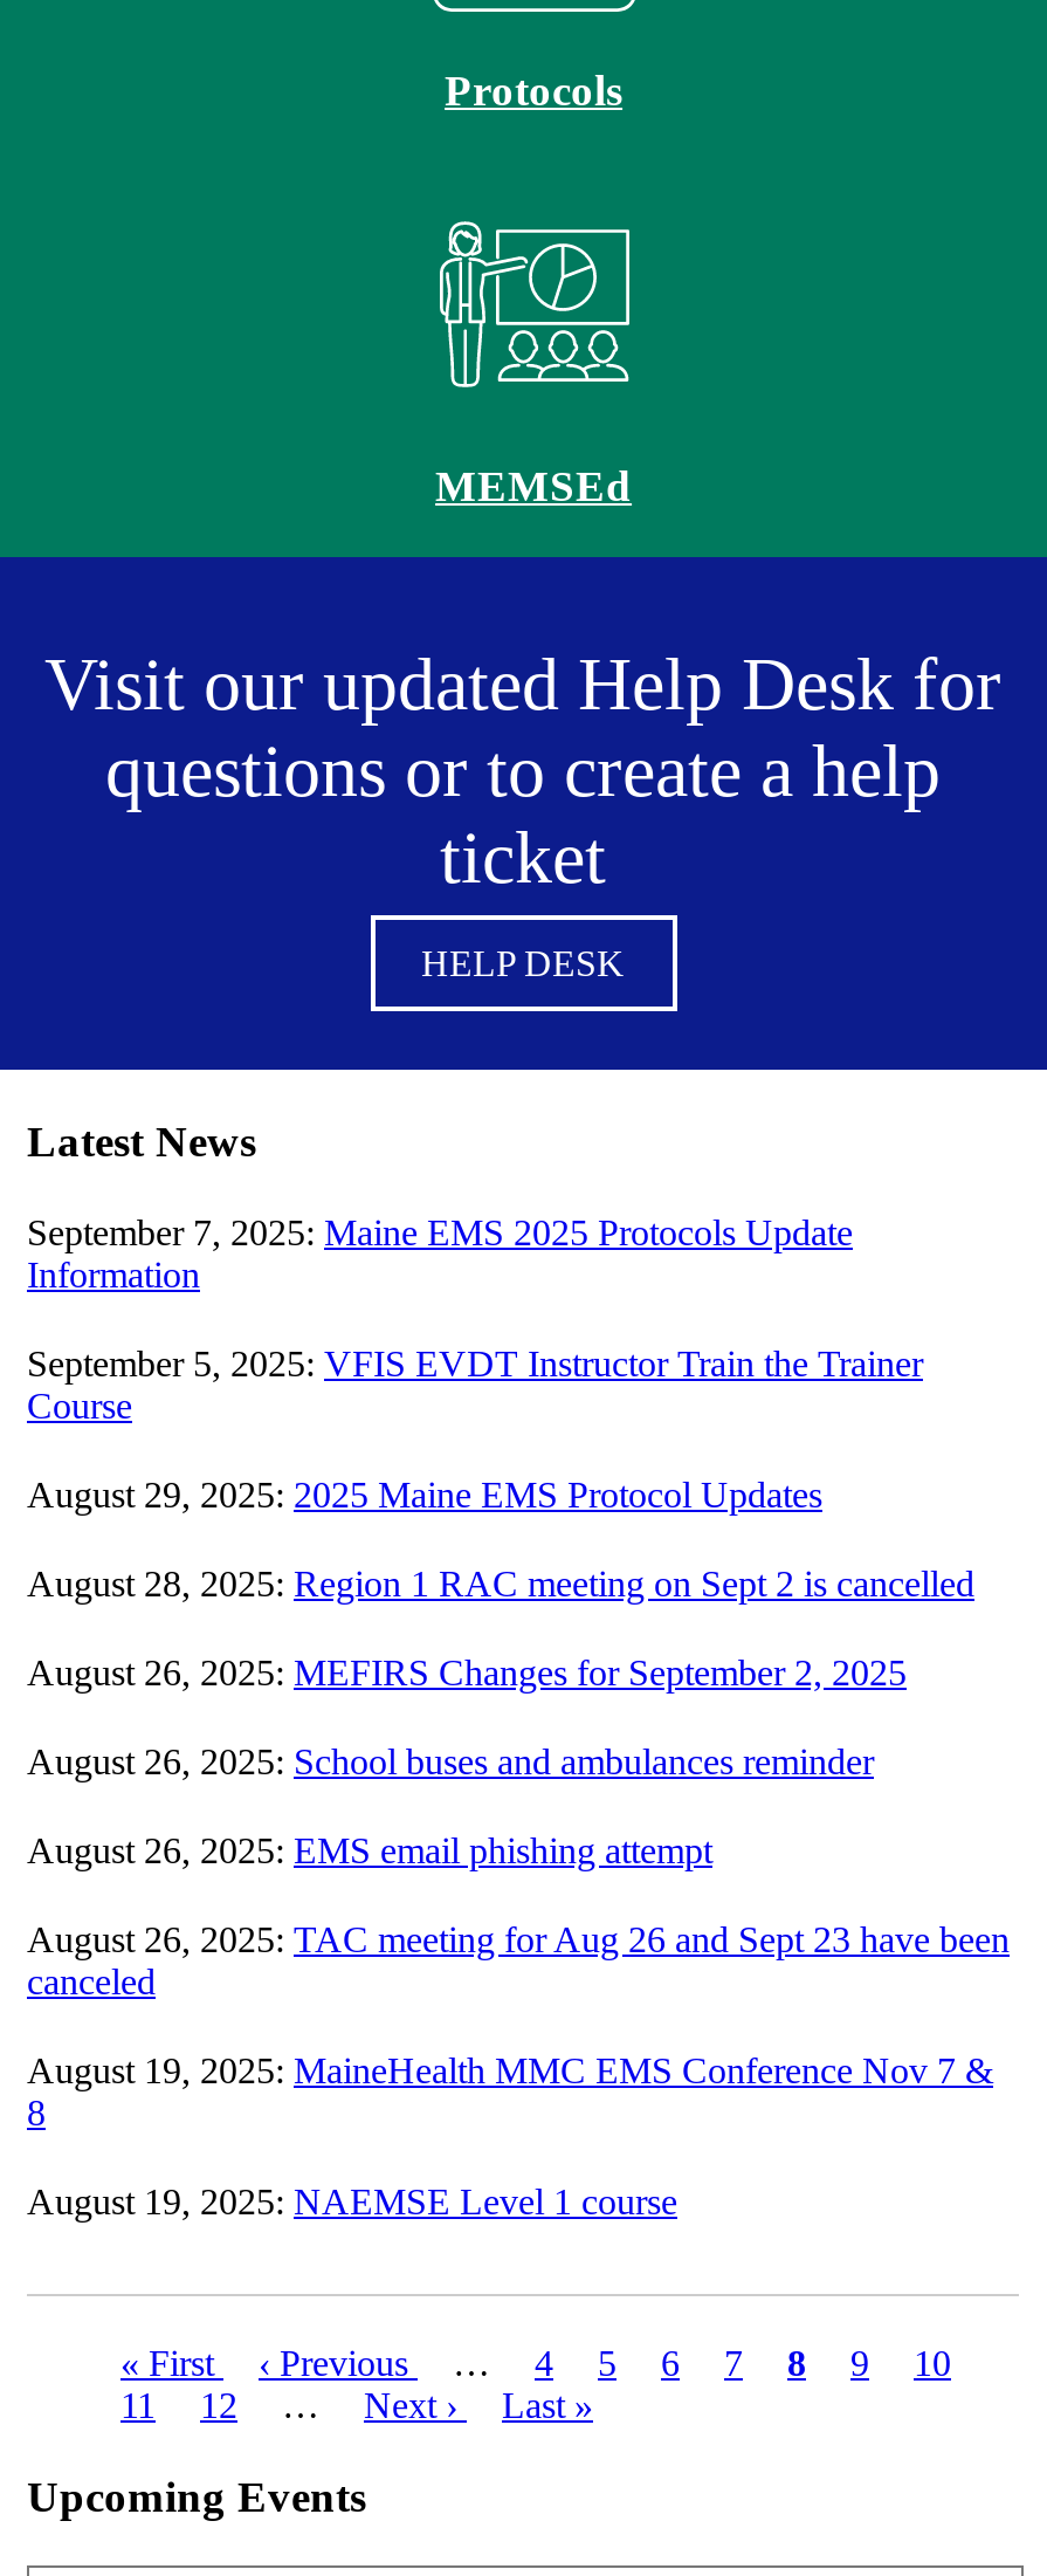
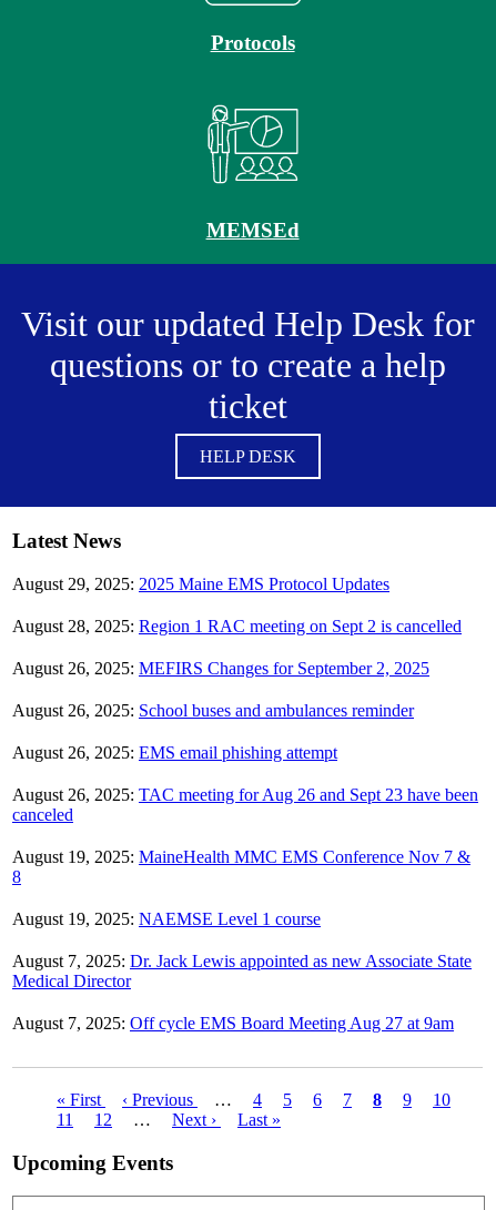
[27,1212,923,1425] September 7, 2025: Maine EMS 2025 Protocols Update | Information | September 5, 2025: VFIS EVDT Instructor Train the Trainer | Course -> none
moved [27,1474,1010,2221] -> [12,574,478,928]: August 29, 2025: 2025 Maine EMS Protocol Updates | August 28, 2025: Region 1 RAC meeting on Sept 2 is cancelled | August 26, 2025: MEFIRS Changes for September 2, 2025 | ... | 8 | August 19, 2025: NAEMSE Level 1 course
none -> [12,951,472,1032] August 7, 2025: Dr. Jack Lewis appointed as new Associate State | Medical Director | August 7, 2025: Off cycle EMS Board Meeting Aug 27 at 9am

